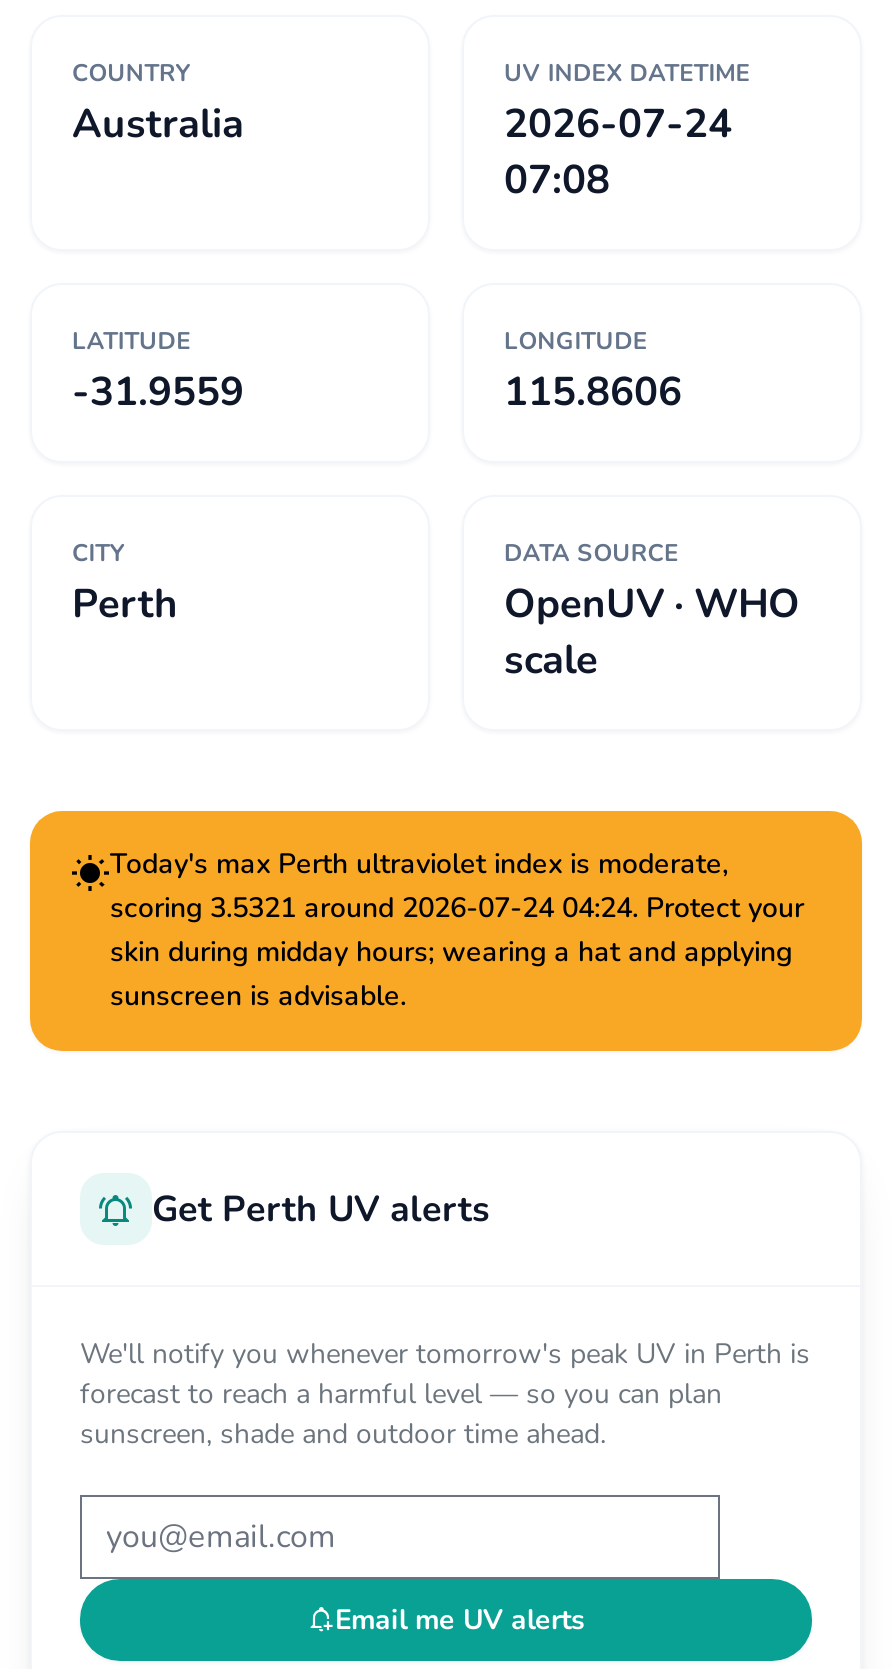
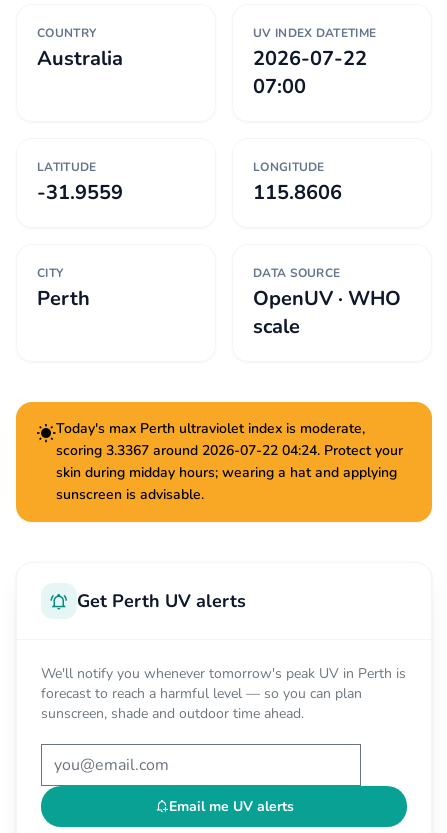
[504,97,732,151] 2026-07-24 -> [253,45,367,72] 2026-07-22
[504,153,610,207] 07:08 -> [253,73,306,100] 07:00
[110,889,804,927] scoring 3.5321 around 2026-07-24 04:24. Protect your -> [56,441,403,460] scoring 3.3367 around 2026-07-22 04:24. Protect your

